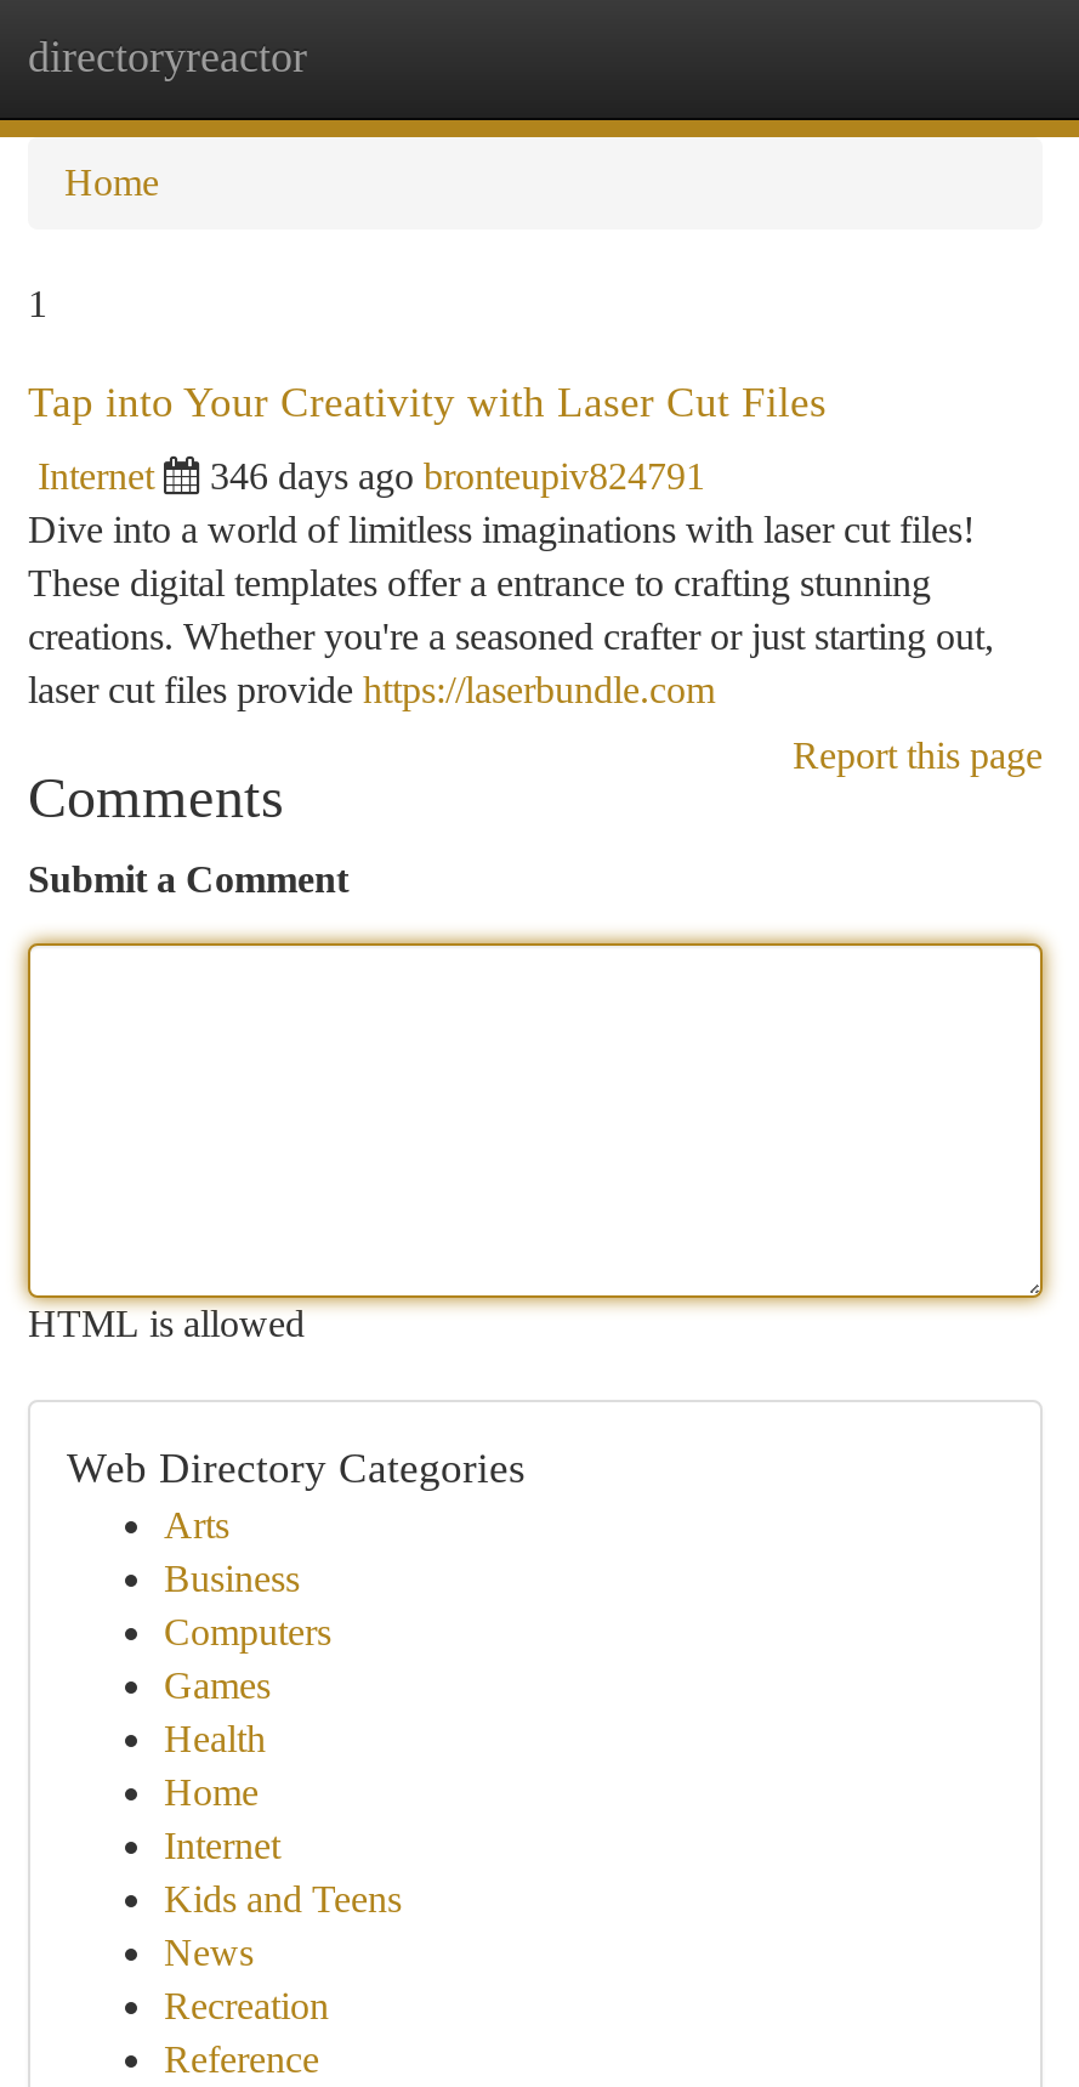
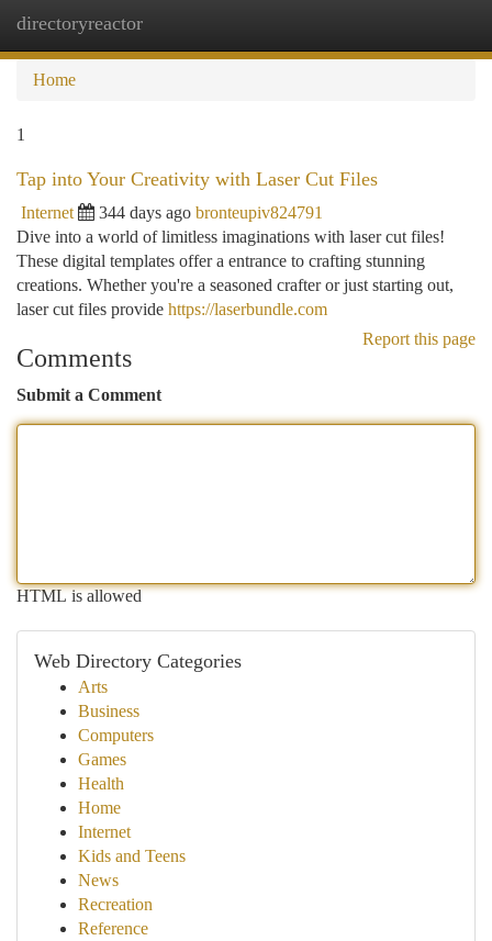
[210,455,705,497] 346 days ago bronteupiv824791 -> [99,203,323,222] 344 days ago bronteupiv824791

